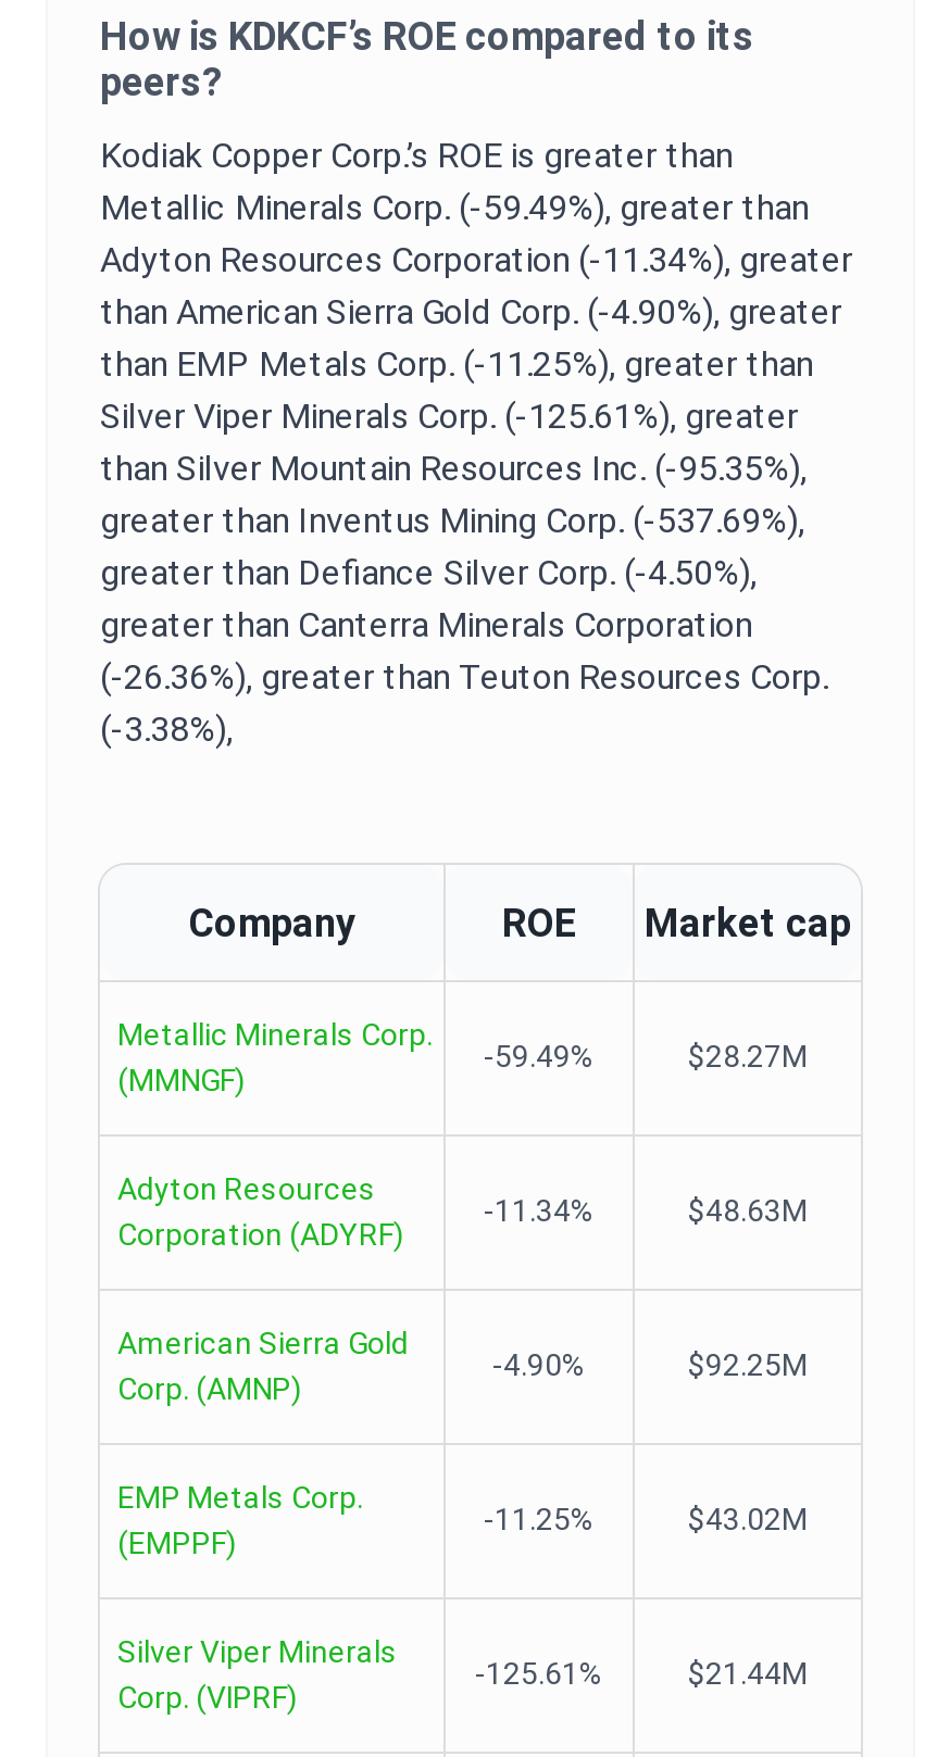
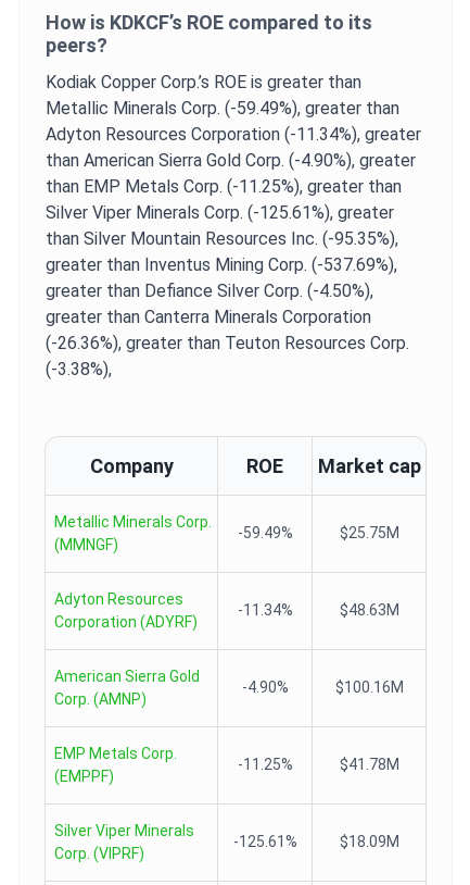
[688,1039,808,1074] $28.27M -> [339,524,399,541] $25.75M
[688,1347,808,1382] $92.25M -> [335,678,403,696] $100.16M
[688,1502,808,1536] $43.02M -> [339,756,399,773] $41.78M
[688,1656,808,1691] $21.44M -> [339,833,399,850] $18.09M

